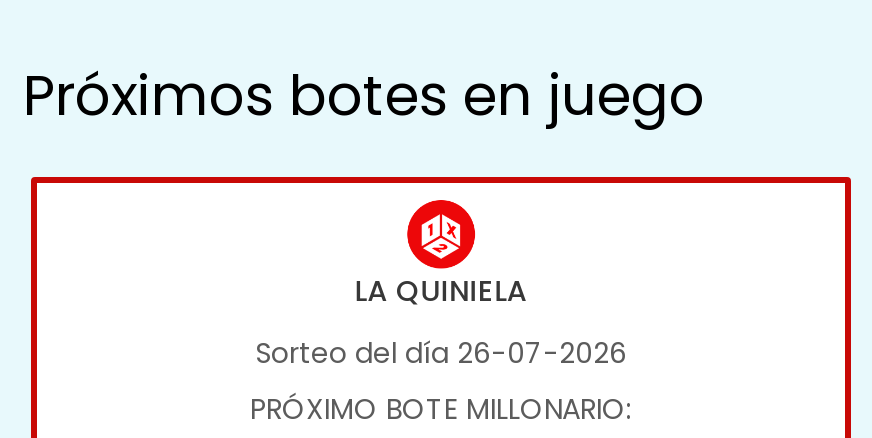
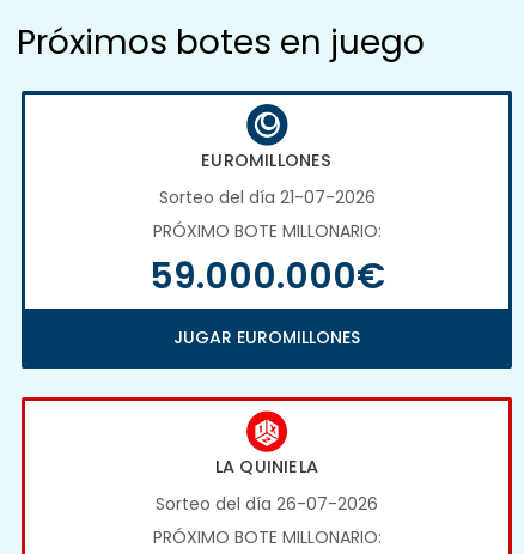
none -> [20,90,513,370] [image] | EUROMILLONES | Sorteo del día 21-07-2026 | PRÓXIMO BOTE MILLONARIO: | 59.000.000€ | JUGAR EUROMILLONES

